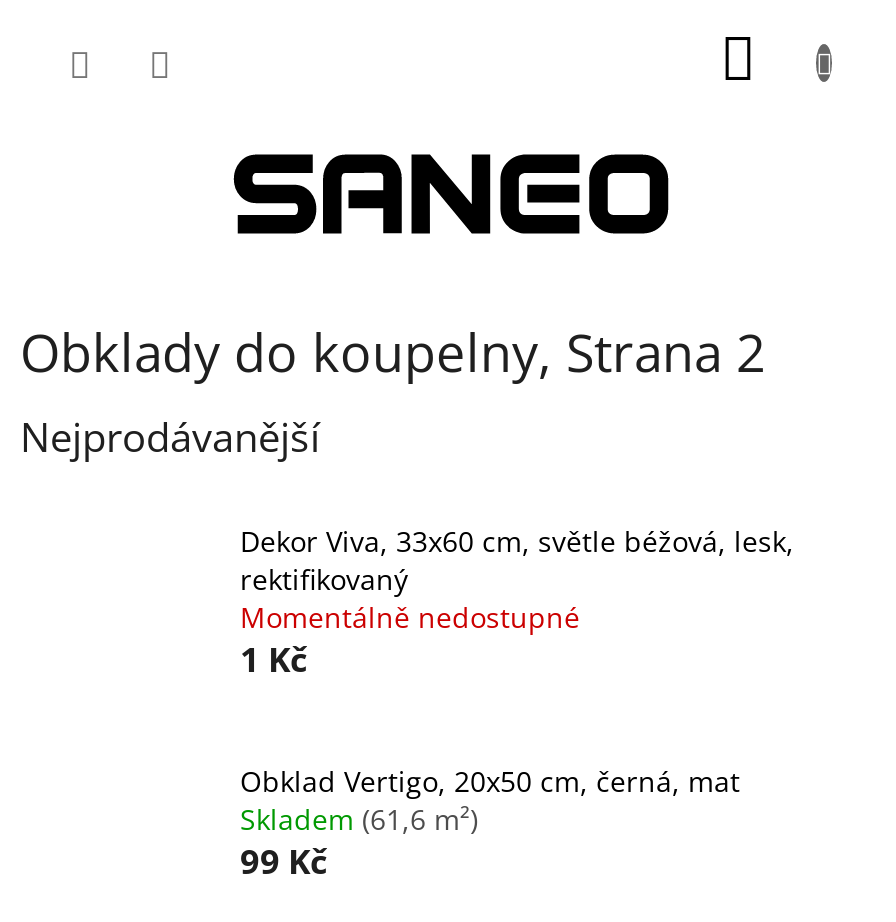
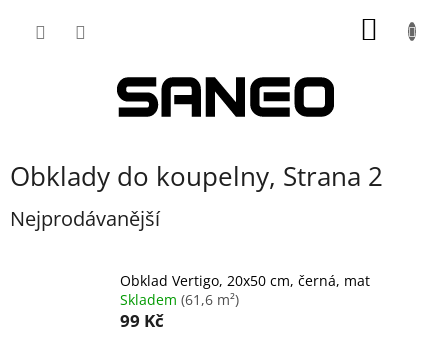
[240,523,794,683] Dekor Viva, 33x60 cm, světle béžová, lesk, | rektifikovaný | Momentálně nedostupné | 1 Kč -> none

